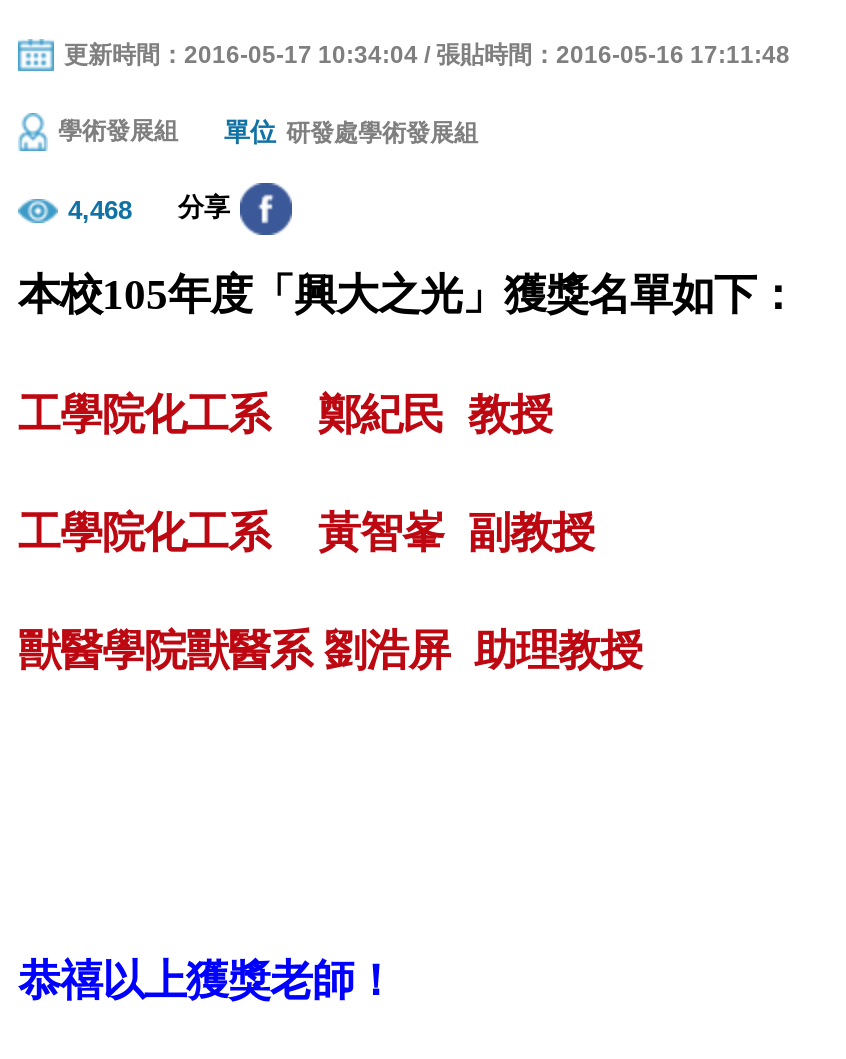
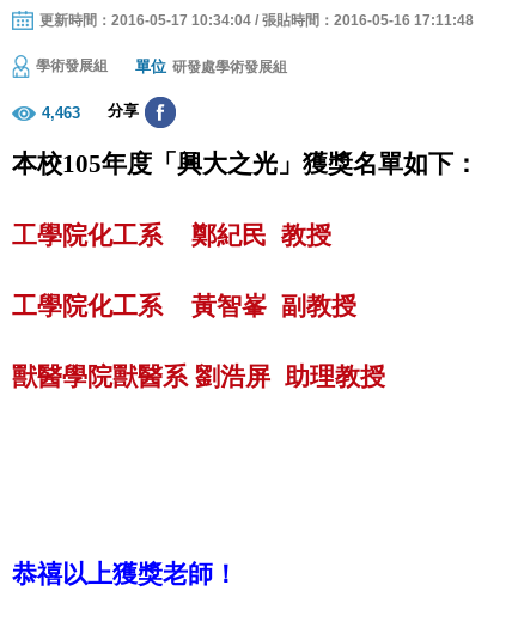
[68,192,230,224] 4,468 分享 -> [42,102,139,122] 4,463 分享

